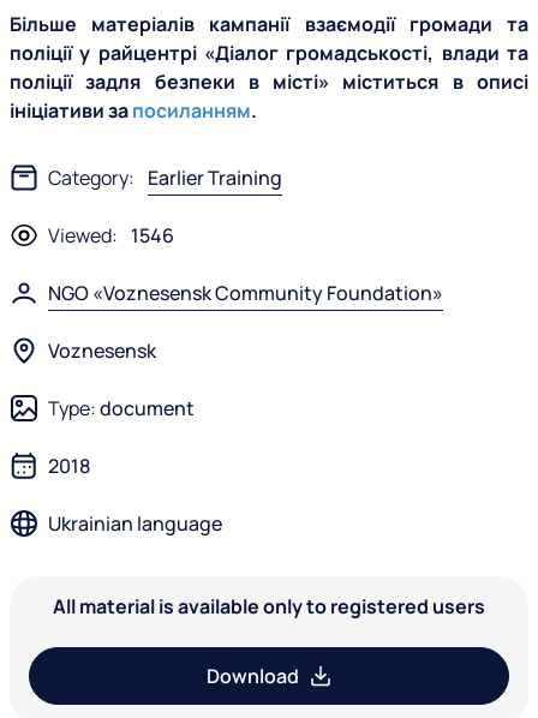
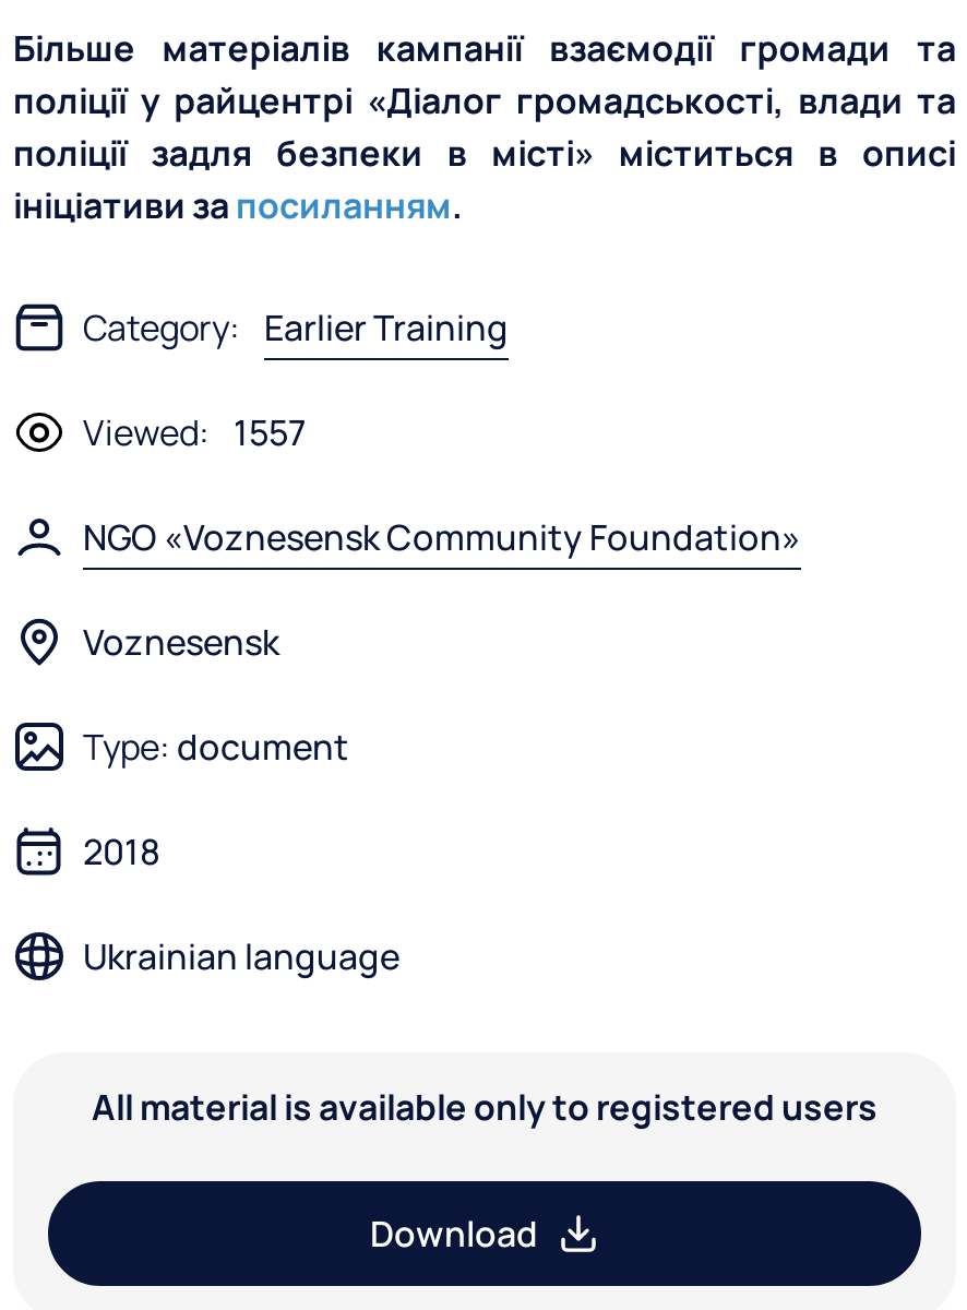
[48,222,174,249] Viewed: 1546 -> [83,408,306,456] Viewed: 1557

